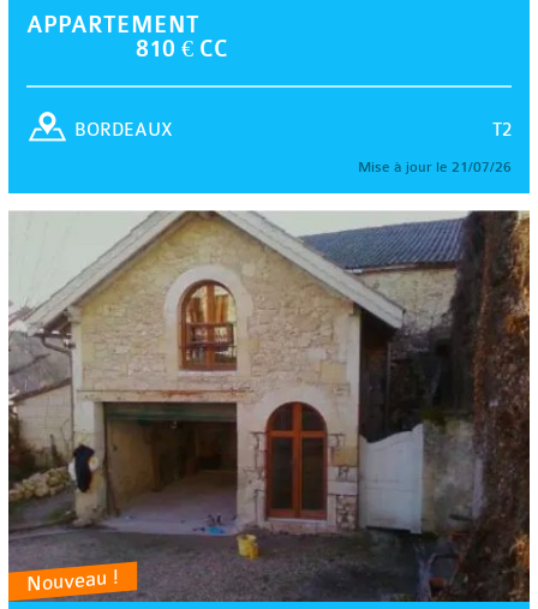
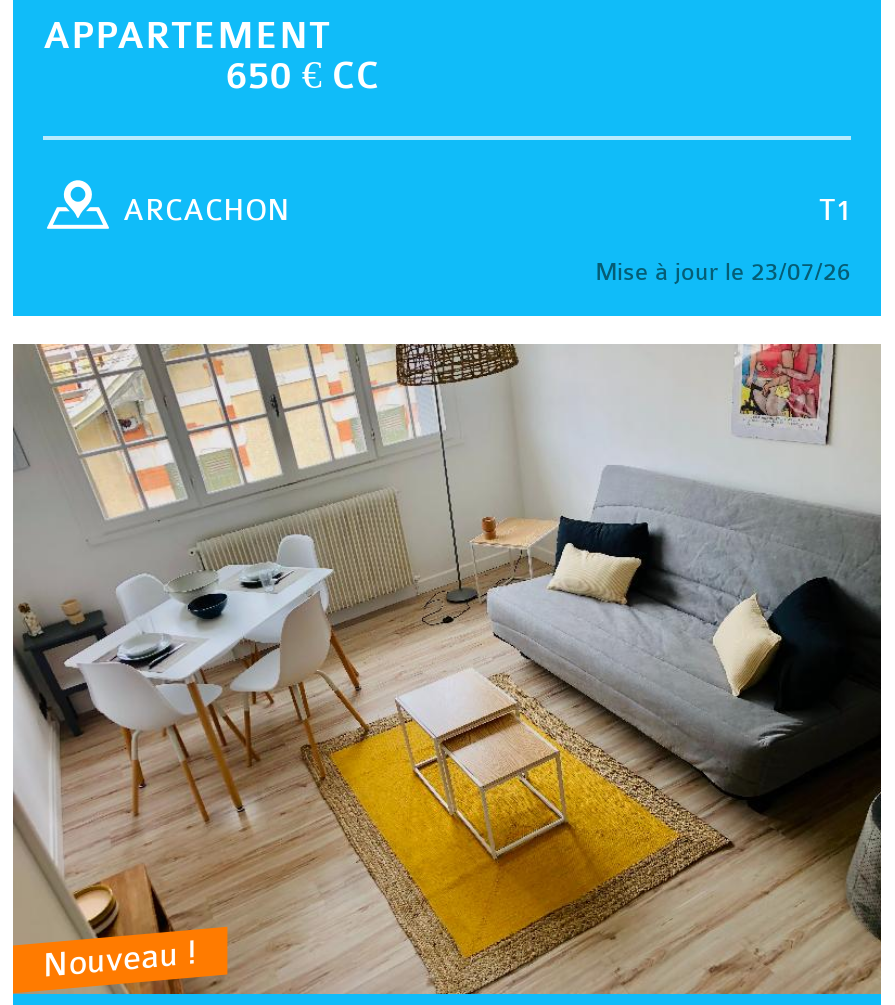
[136,36,229,62] 810 € CC -> [226,53,380,97] 650 € CC
[74,120,512,141] T2 | BORDEAUX -> [123,193,851,227] T1 | ARCACHON
[358,159,512,175] Mise à jour le 21/07/26 -> [595,257,851,285] Mise à jour le 23/07/26
[7,210,531,603] [image] -> [13,343,883,995] [image]

